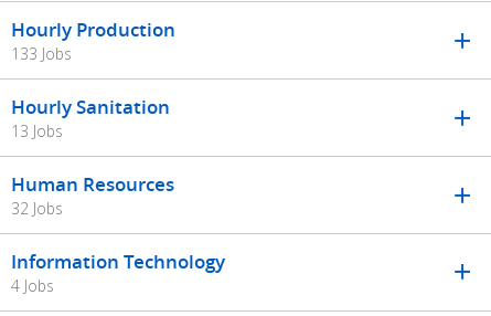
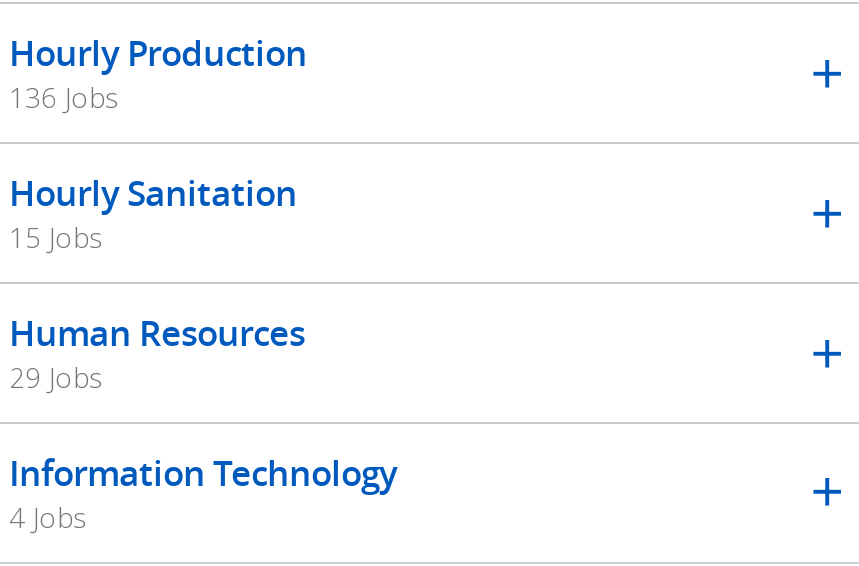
[11,44,72,65] 133 Jobs -> [9,79,119,117] 136 Jobs
[11,121,63,142] 13 Jobs -> [9,219,103,257] 15 Jobs
[11,198,63,219] 32 Jobs -> [9,358,103,396] 29 Jobs

